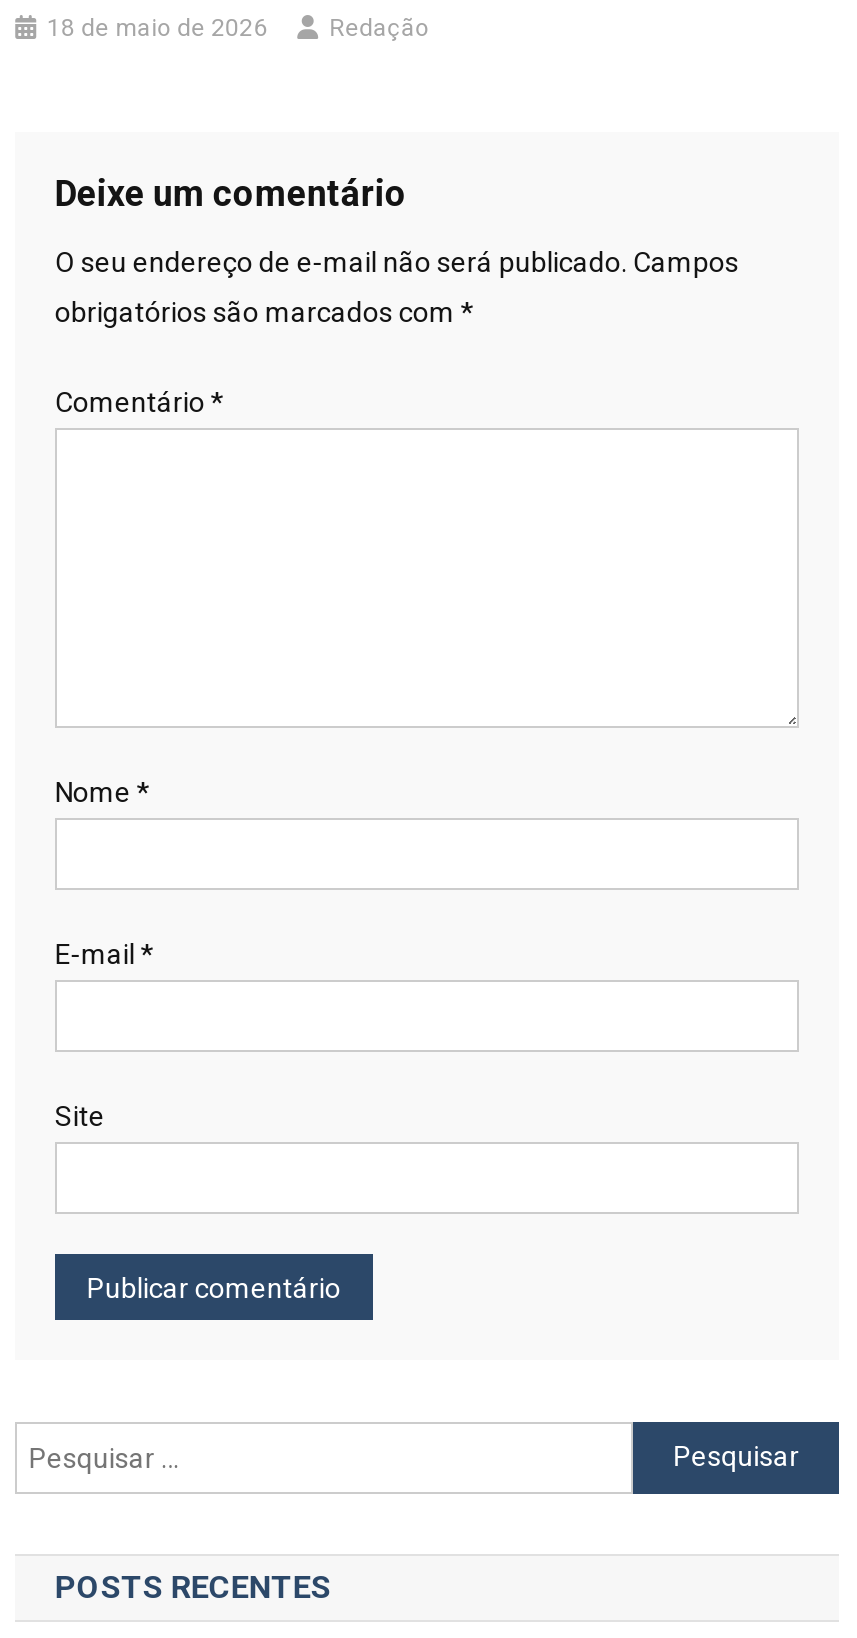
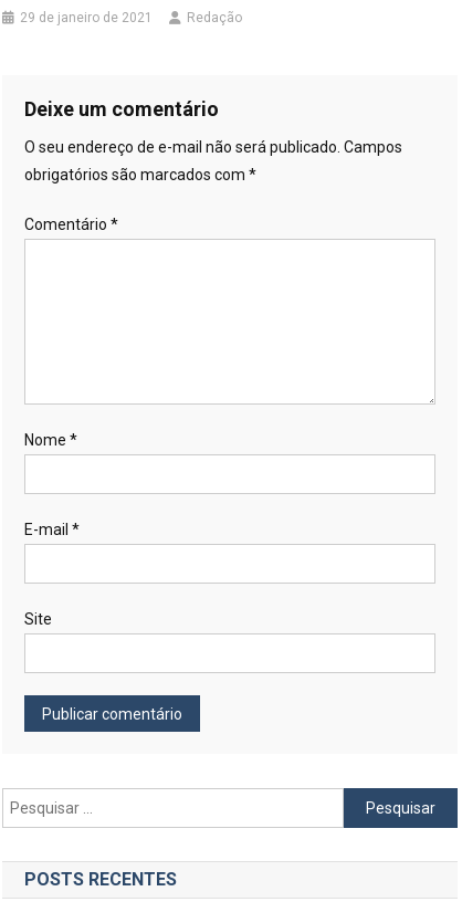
[47,14,267,42] 18 de maio de 2026 -> [20,10,153,26] 29 de janeiro de 2021

